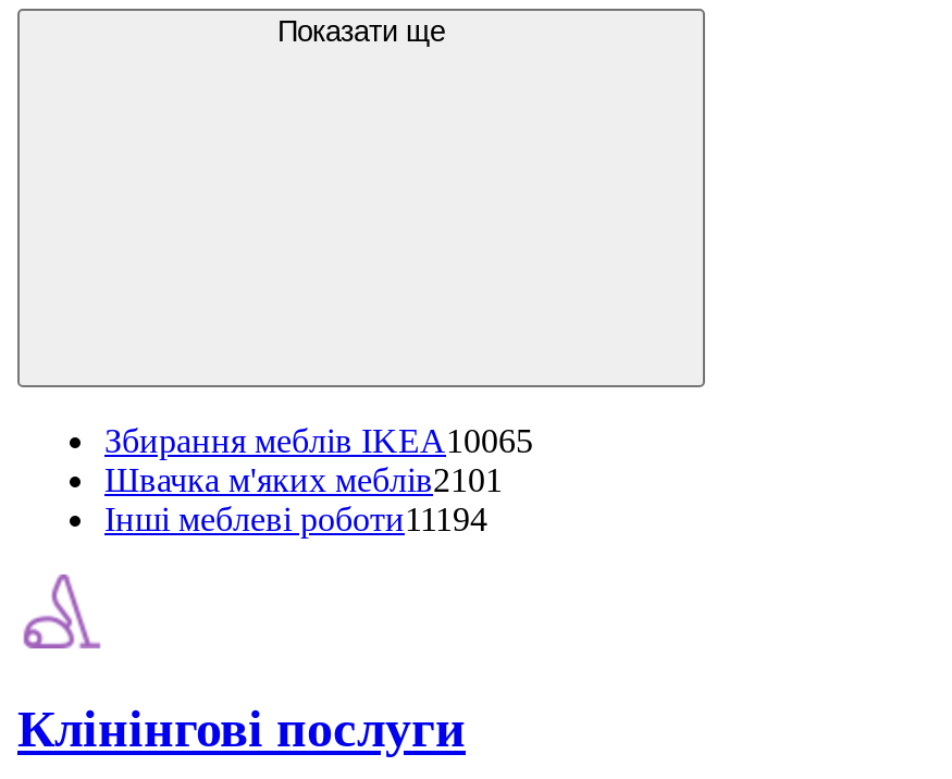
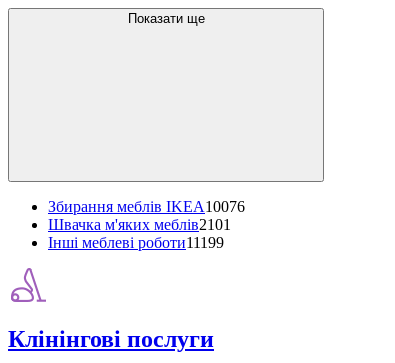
[104,422,533,459] Збирання меблів IKEA 10065 -> [48,198,245,215] Збирання меблів IKEA 10076
[104,500,487,537] Інші меблеві роботи11194 -> [48,234,224,251] Інші меблеві роботи11199

